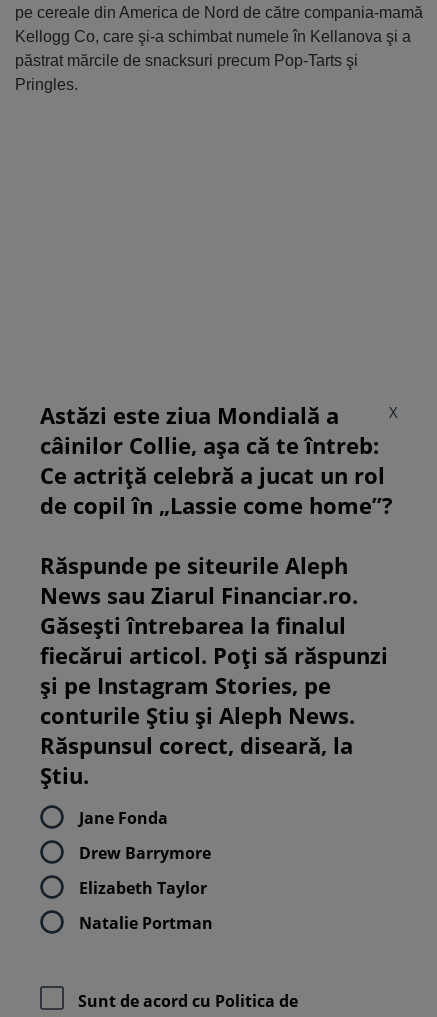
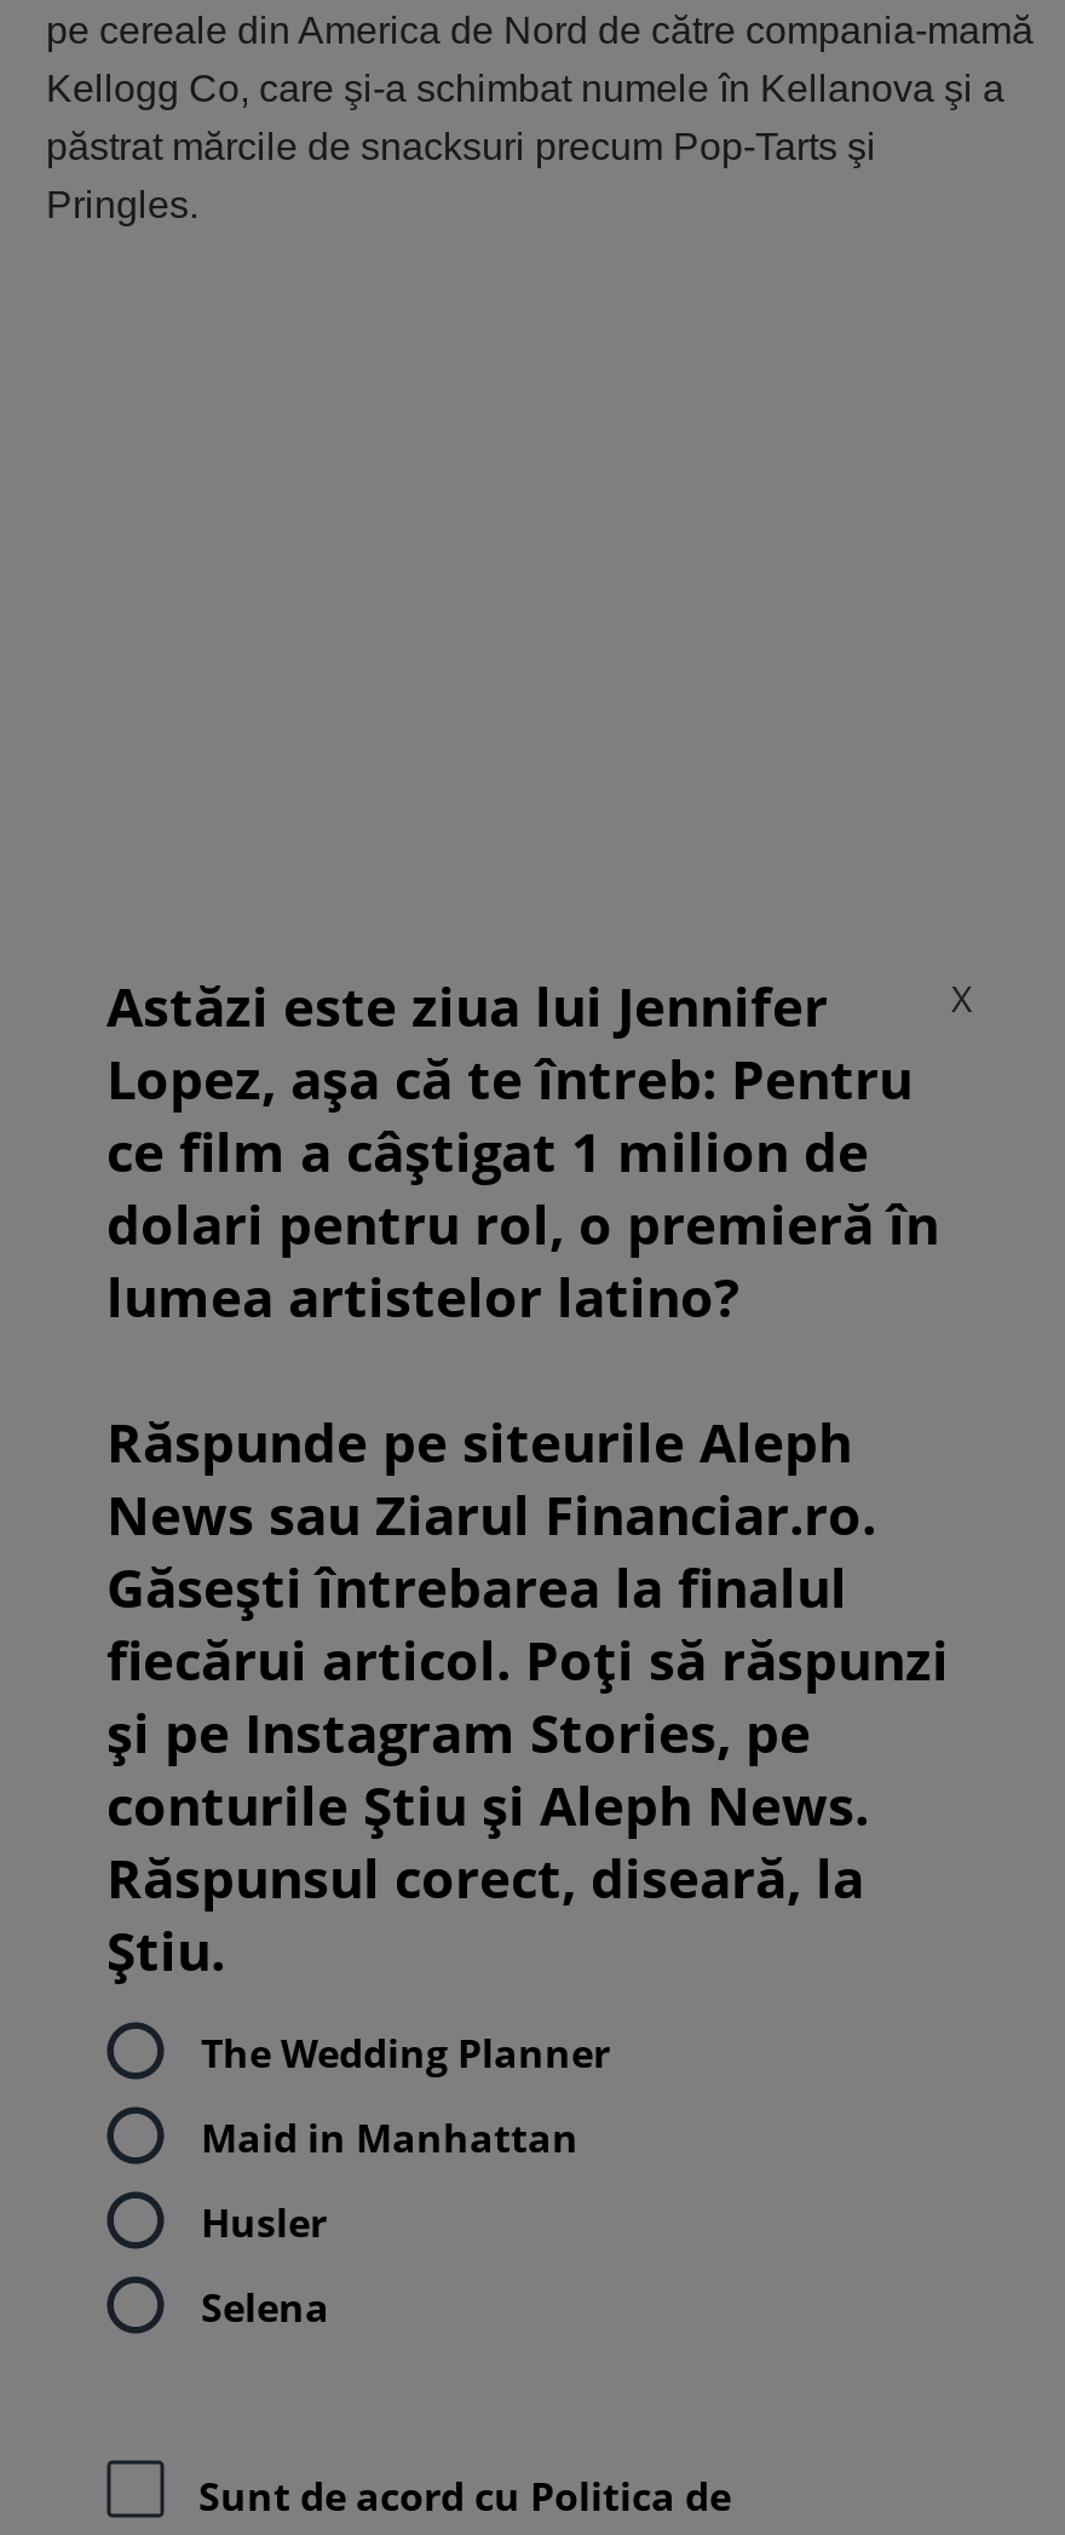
[40,400,393,520] Astăzi este ziua Mondială a | câinilor Collie, așa că te întreb: | Ce actriță celebră a jucat un rol | de copil în „Lassie come home”? -> [106,968,939,1332] Astăzi este ziua lui Jennifer | Lopez, așa că te întreb: Pentru | ce film a câștigat 1 milion de | dolari pentru rol, o premieră în | lumea artistelor latino?
[79,806,168,828] Jane Fonda -> [201,2025,610,2079] The Wedding Planner
[79,841,211,863] Drew Barrymore -> [201,2110,578,2163] Maid in Manhattan
[79,876,207,898] Elizabeth Taylor -> [201,2195,327,2248] Husler
[79,911,213,933] Natalie Portman -> [201,2280,329,2333] Selena

